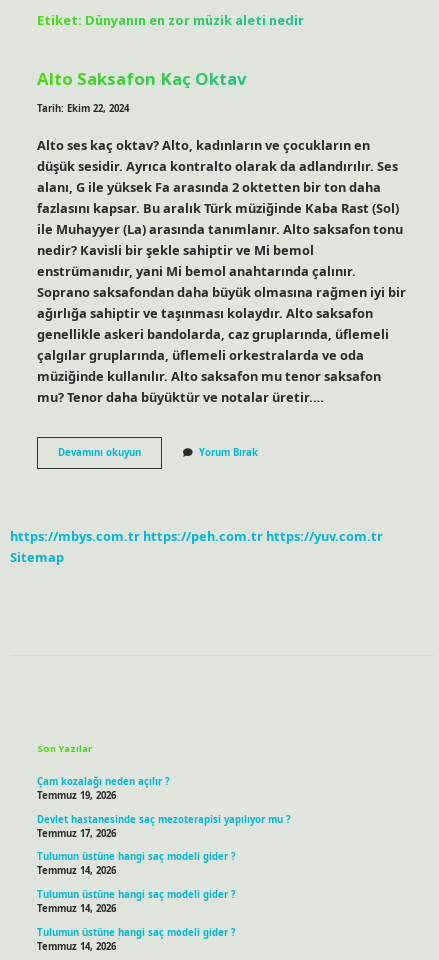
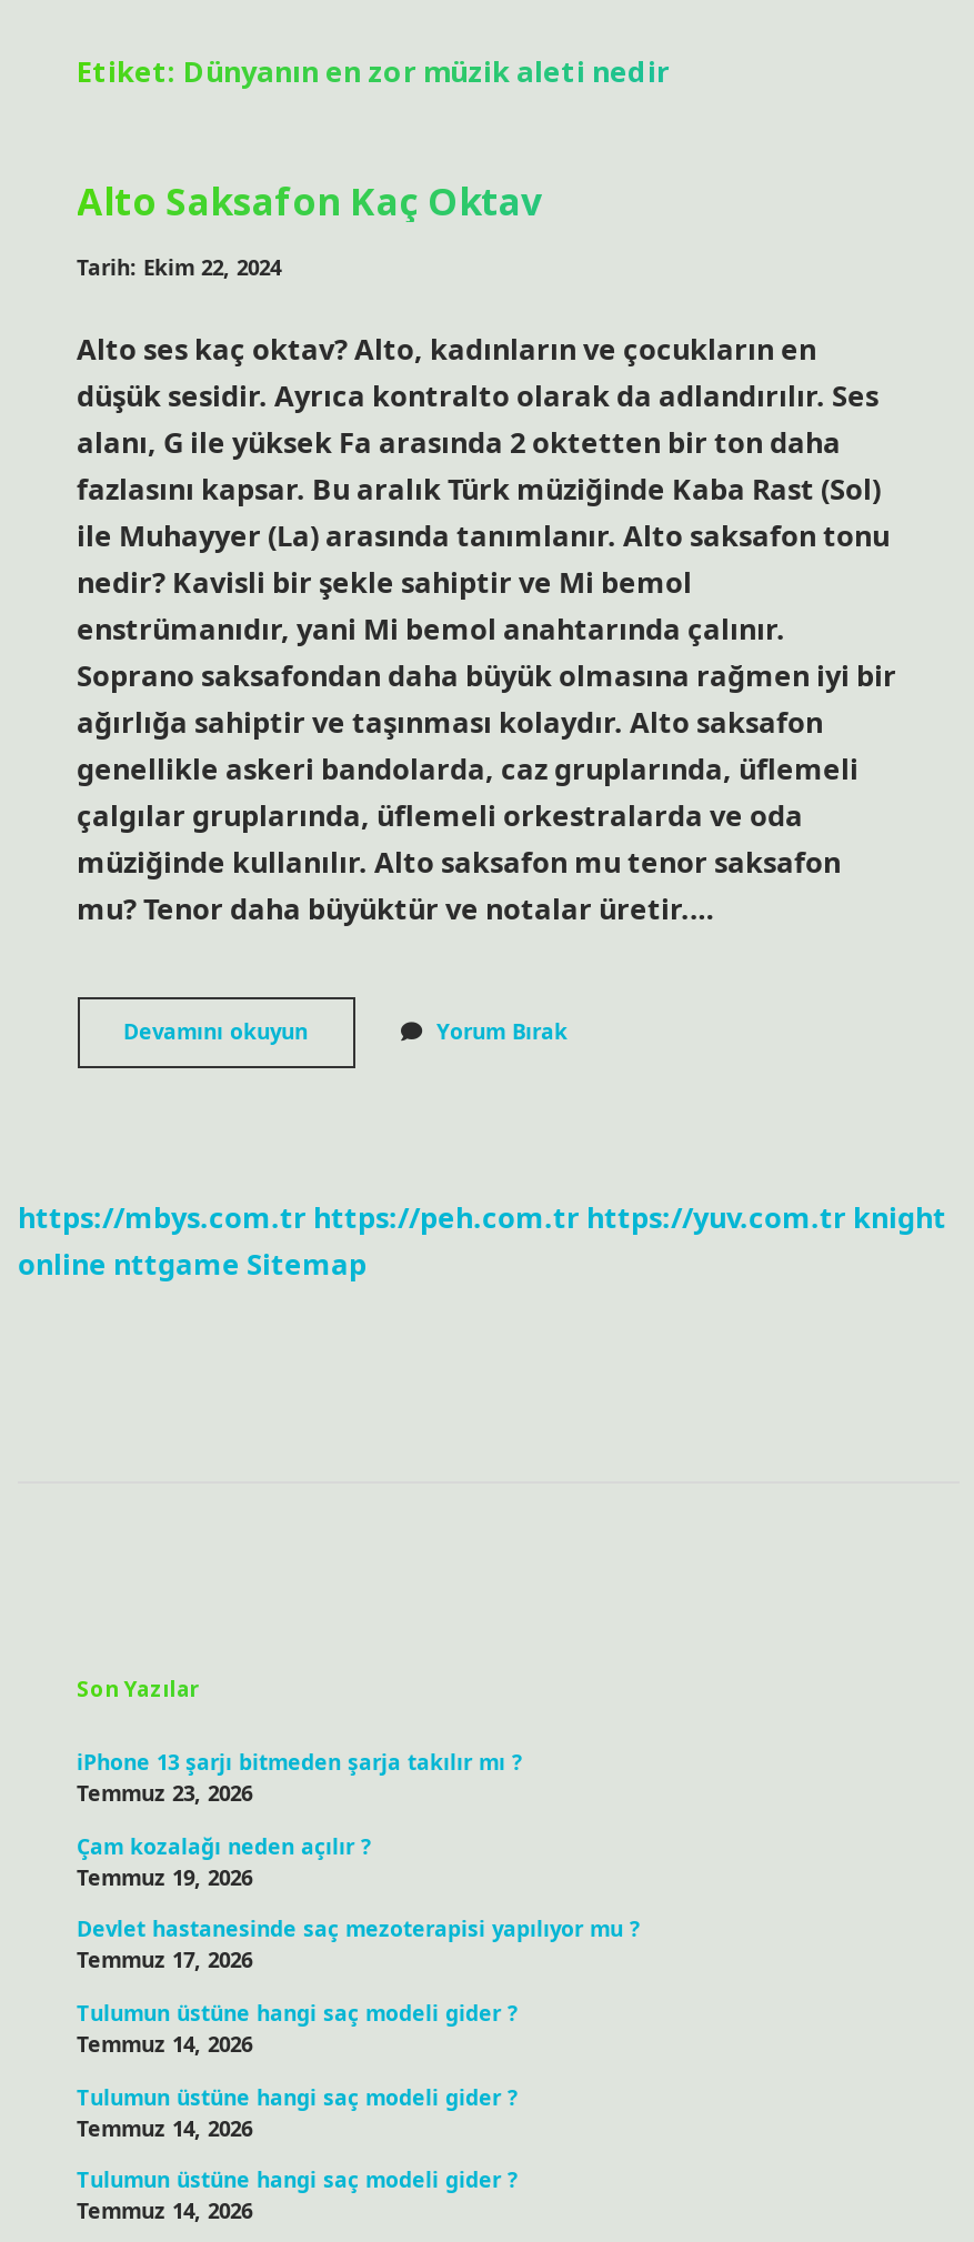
[10,527,383,566] https://mbys.com.tr https://peh.com.tr https://yuv.com.tr | Sitemap -> [18,1198,946,1284] https://mbys.com.tr https://peh.com.tr https://yuv.com.tr knight | online nttgame Sitemap
none -> [77,1749,523,1808] iPhone 13 şarjı bitmeden şarja takılır mı ? | Temmuz 23, 2026

